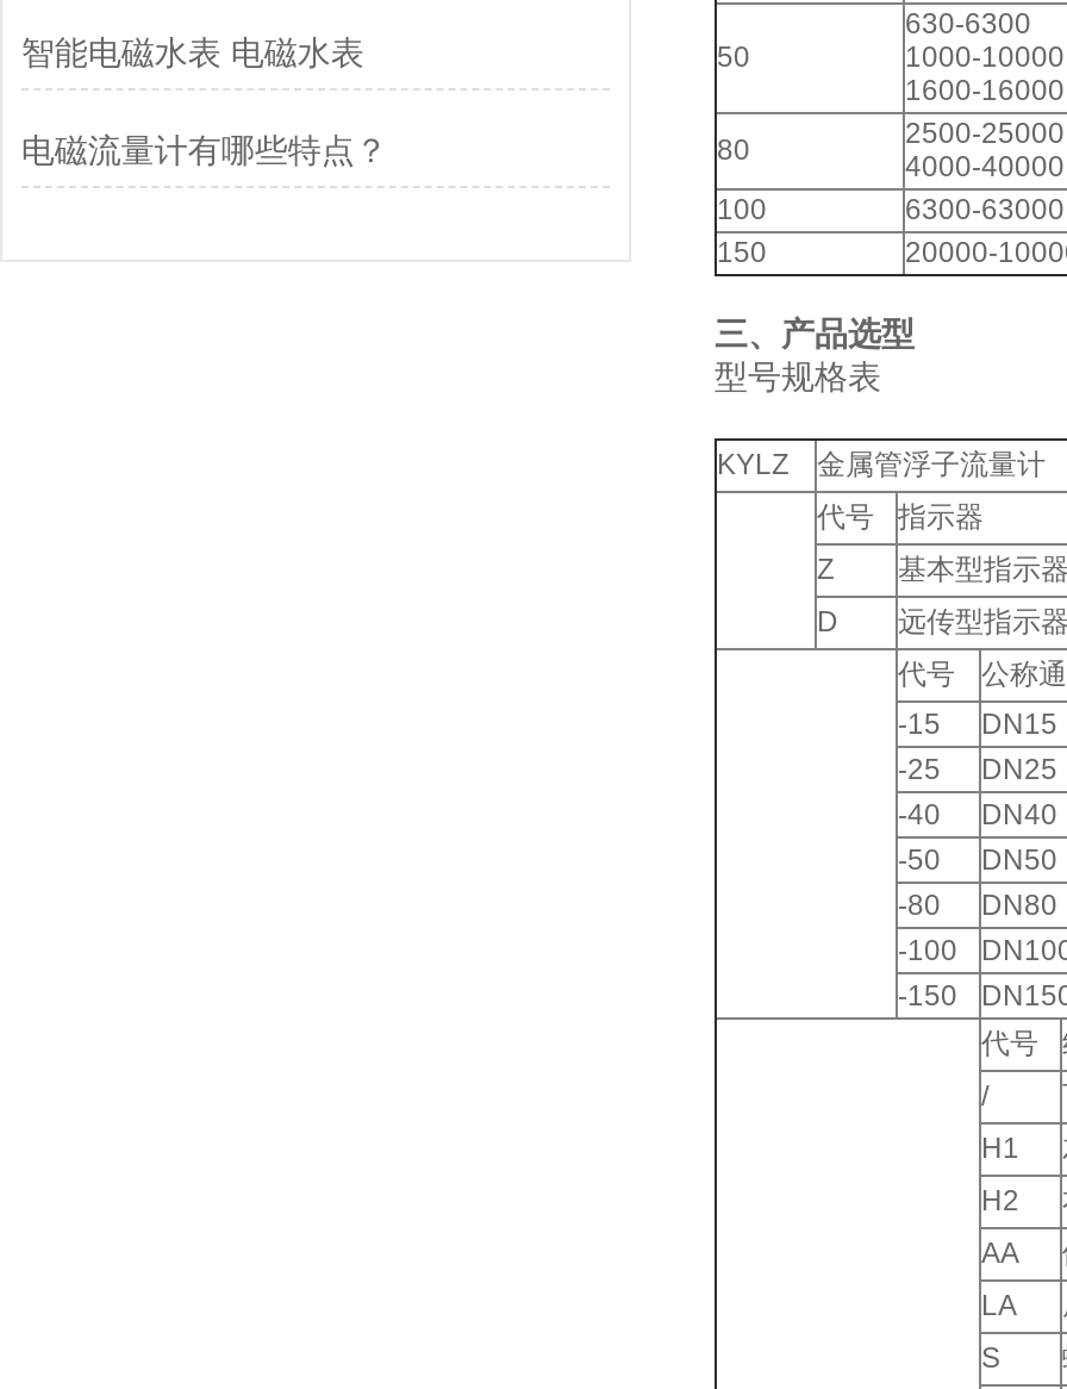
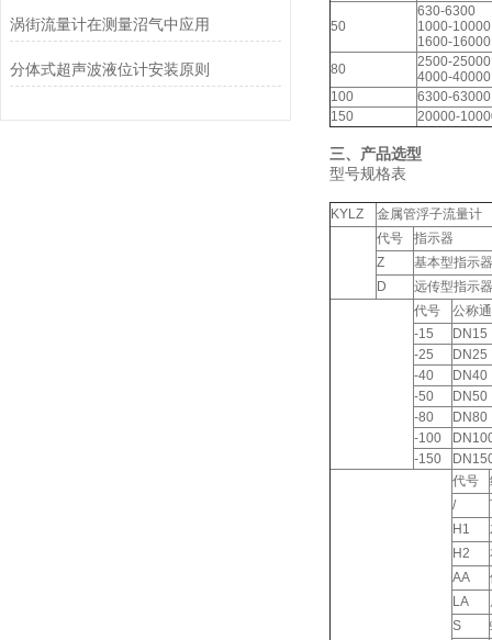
[21,33,364,71] 智能电磁水表 电磁水表 -> [10,15,210,33] 涡街流量计在测量沼气中应用
[21,131,388,169] 电磁流量计有哪些特点？ -> [10,60,210,78] 分体式超声波液位计安装原则

